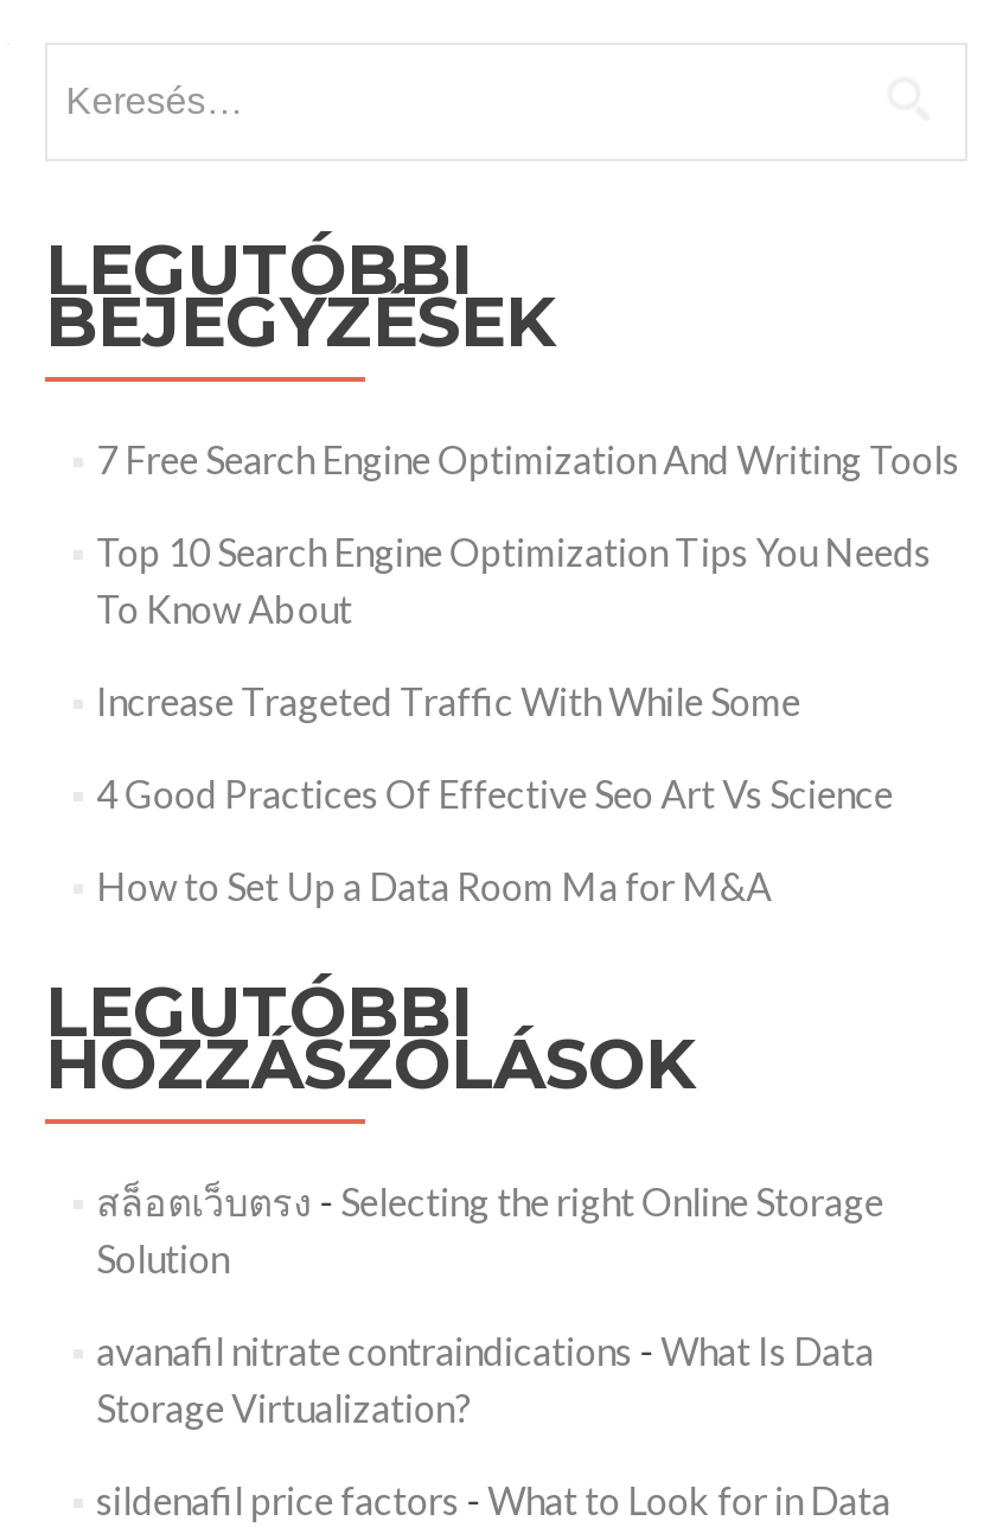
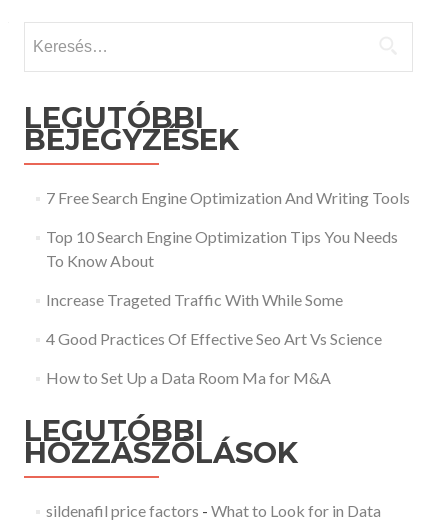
[96,1178,883,1429] สล็อตเว็บตรง- Selecting the right Online Storage | Solution | avanafil nitrate contraindications - What Is Data | Storage Virtualization? -> none

